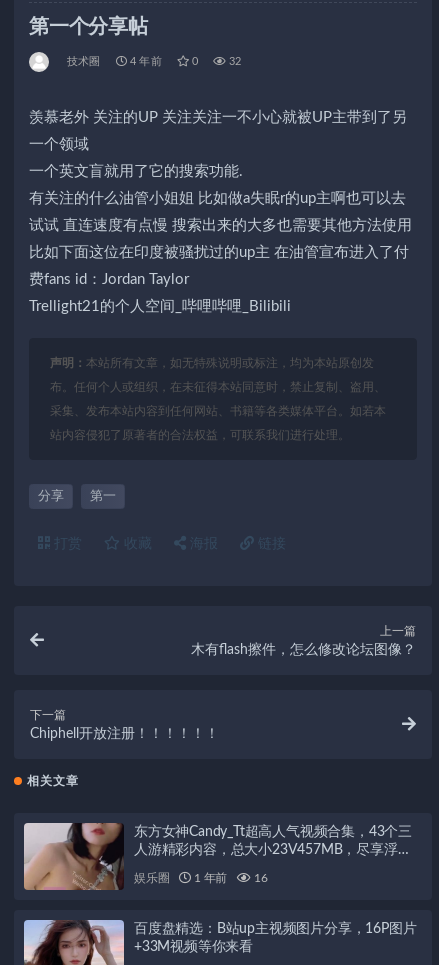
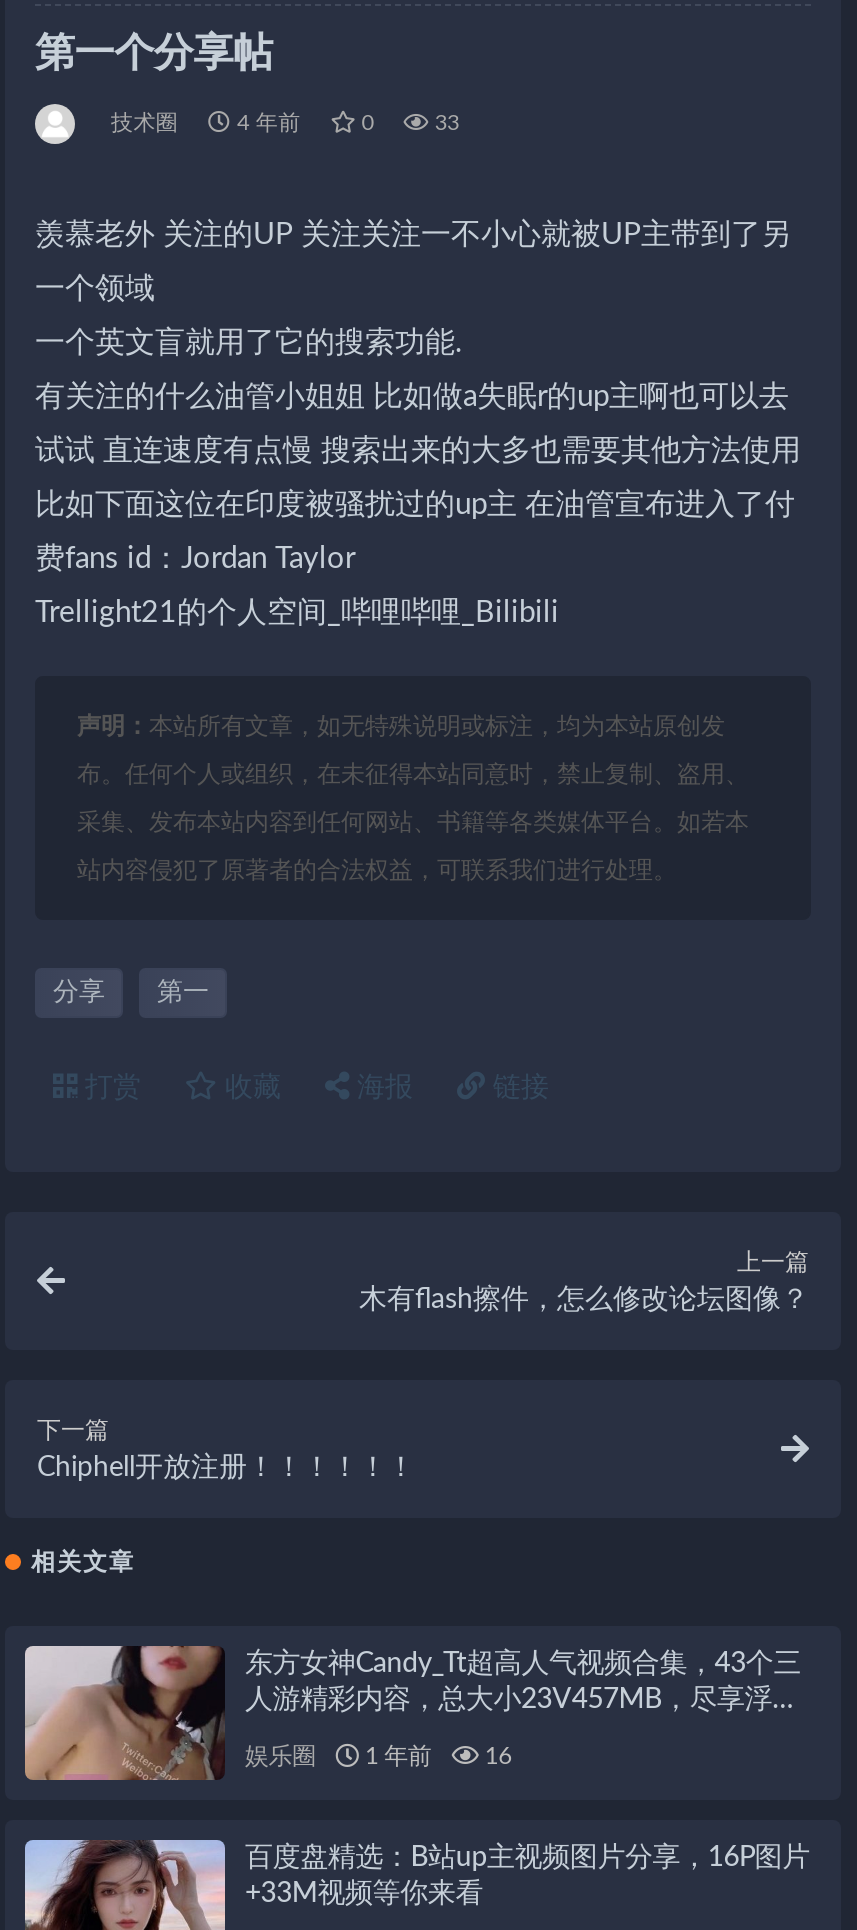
[226,56,241,67] 32 -> [428,112,459,134] 33

